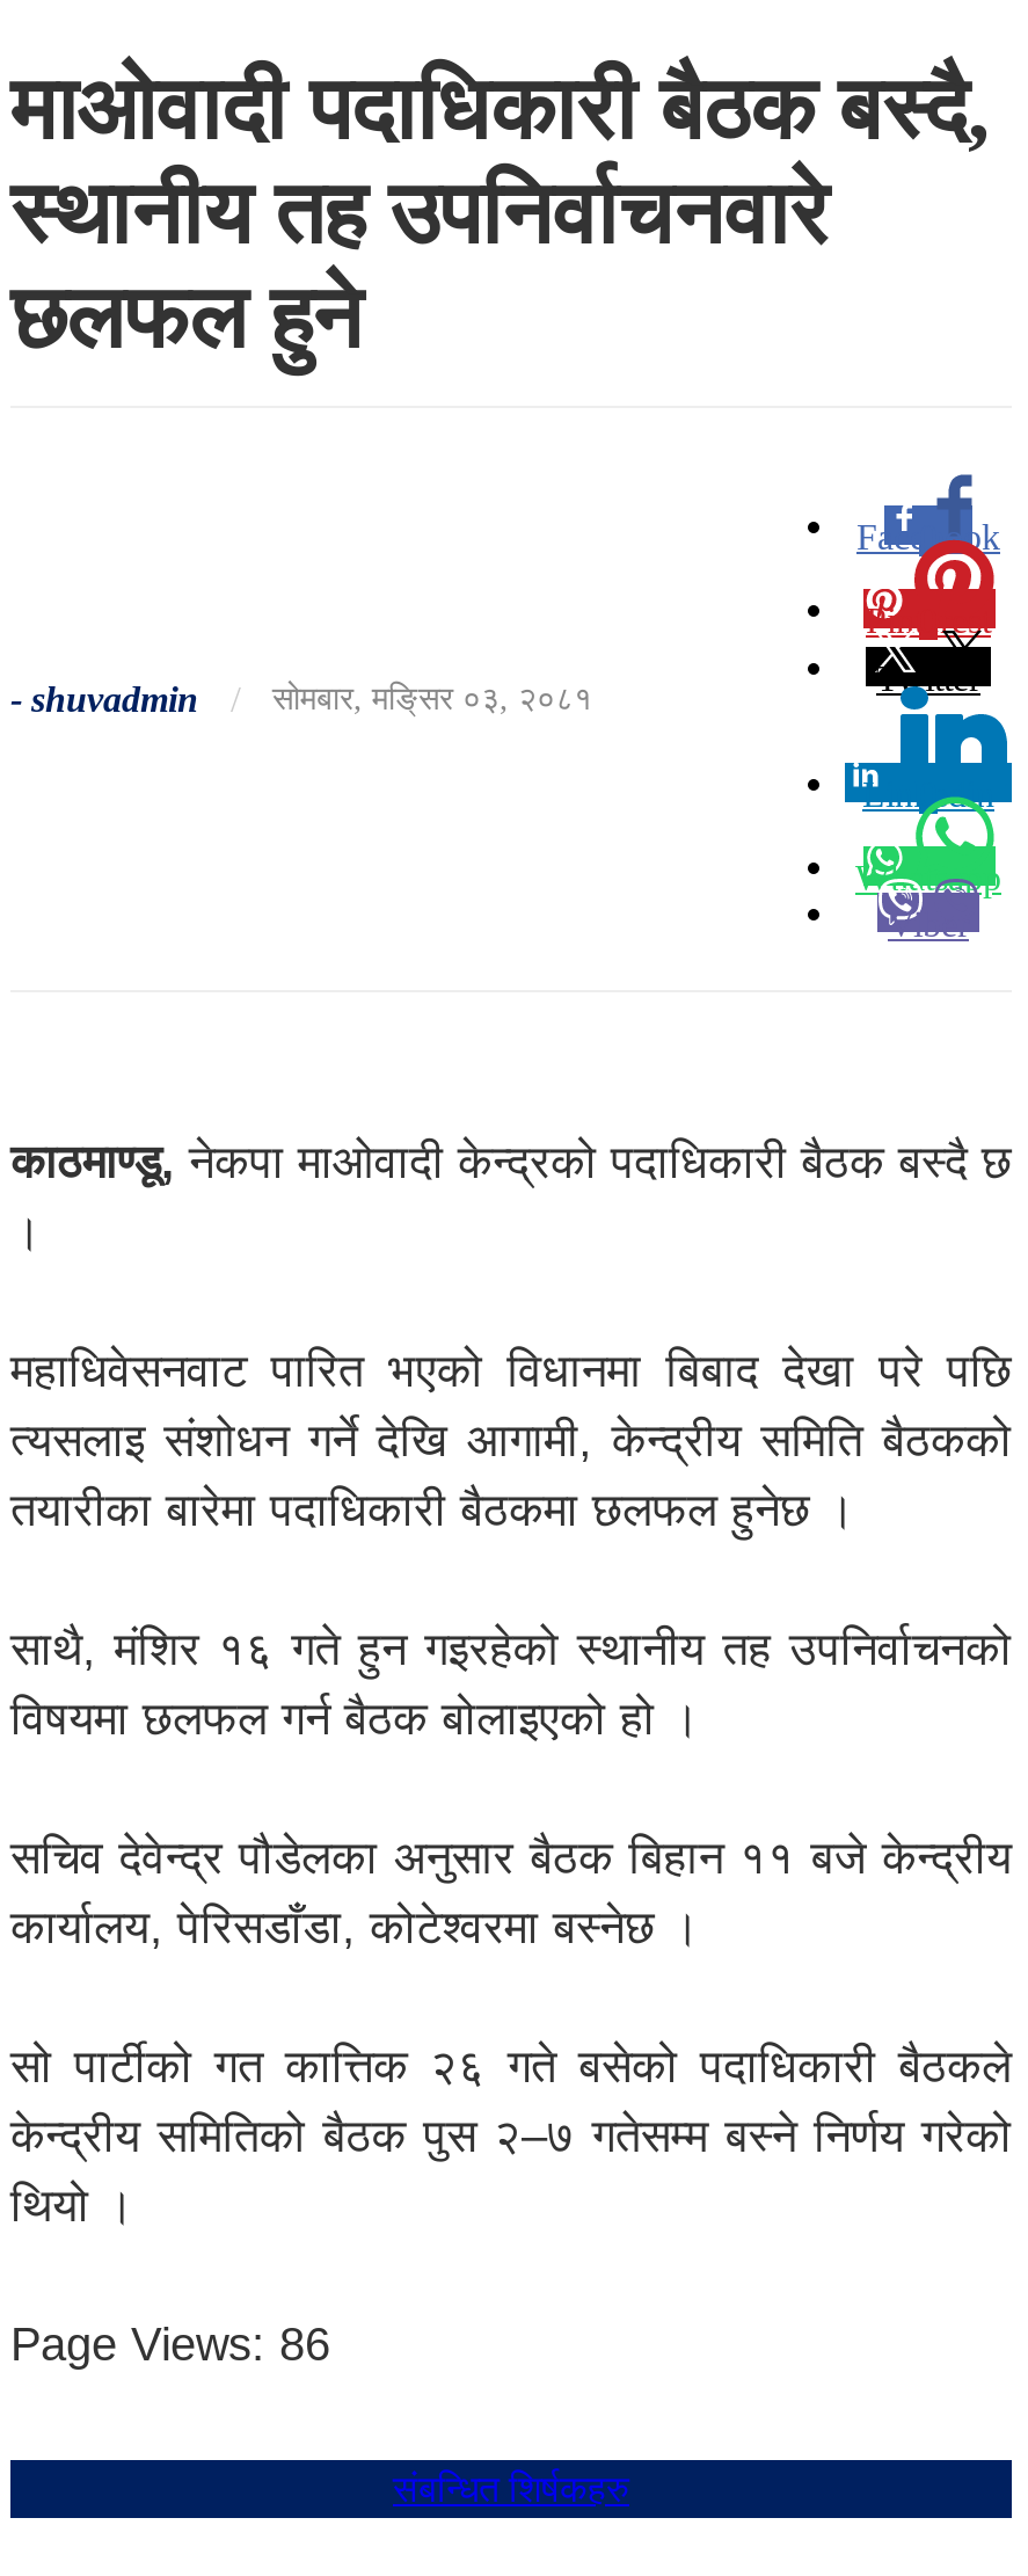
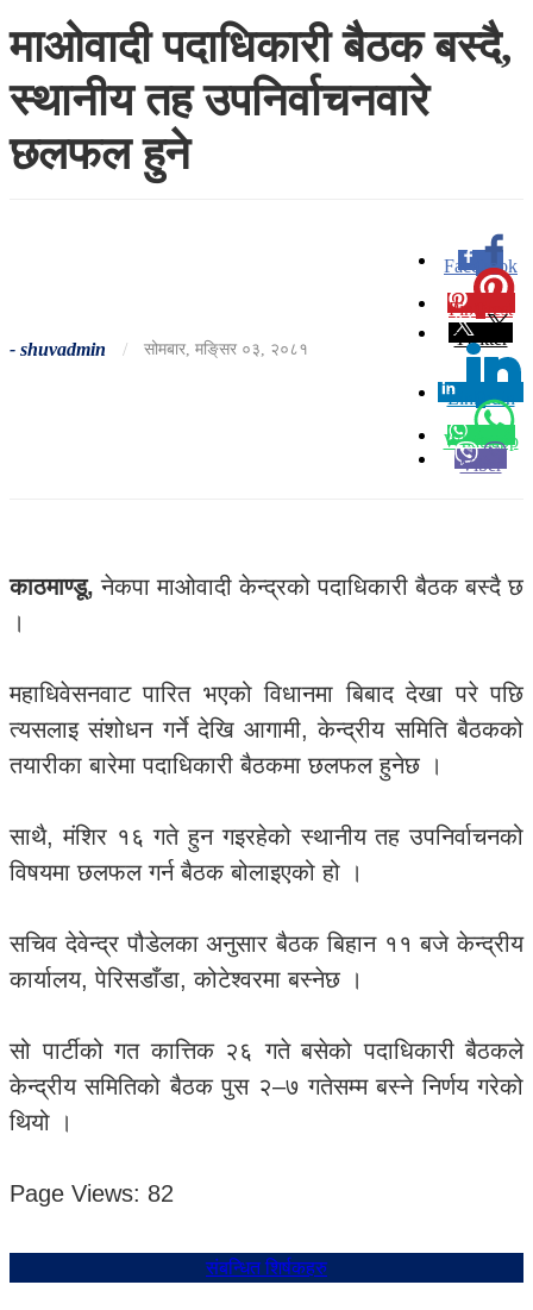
[10,2319,330,2370] Page Views: 86 -> [10,1180,174,1206] Page Views: 82

